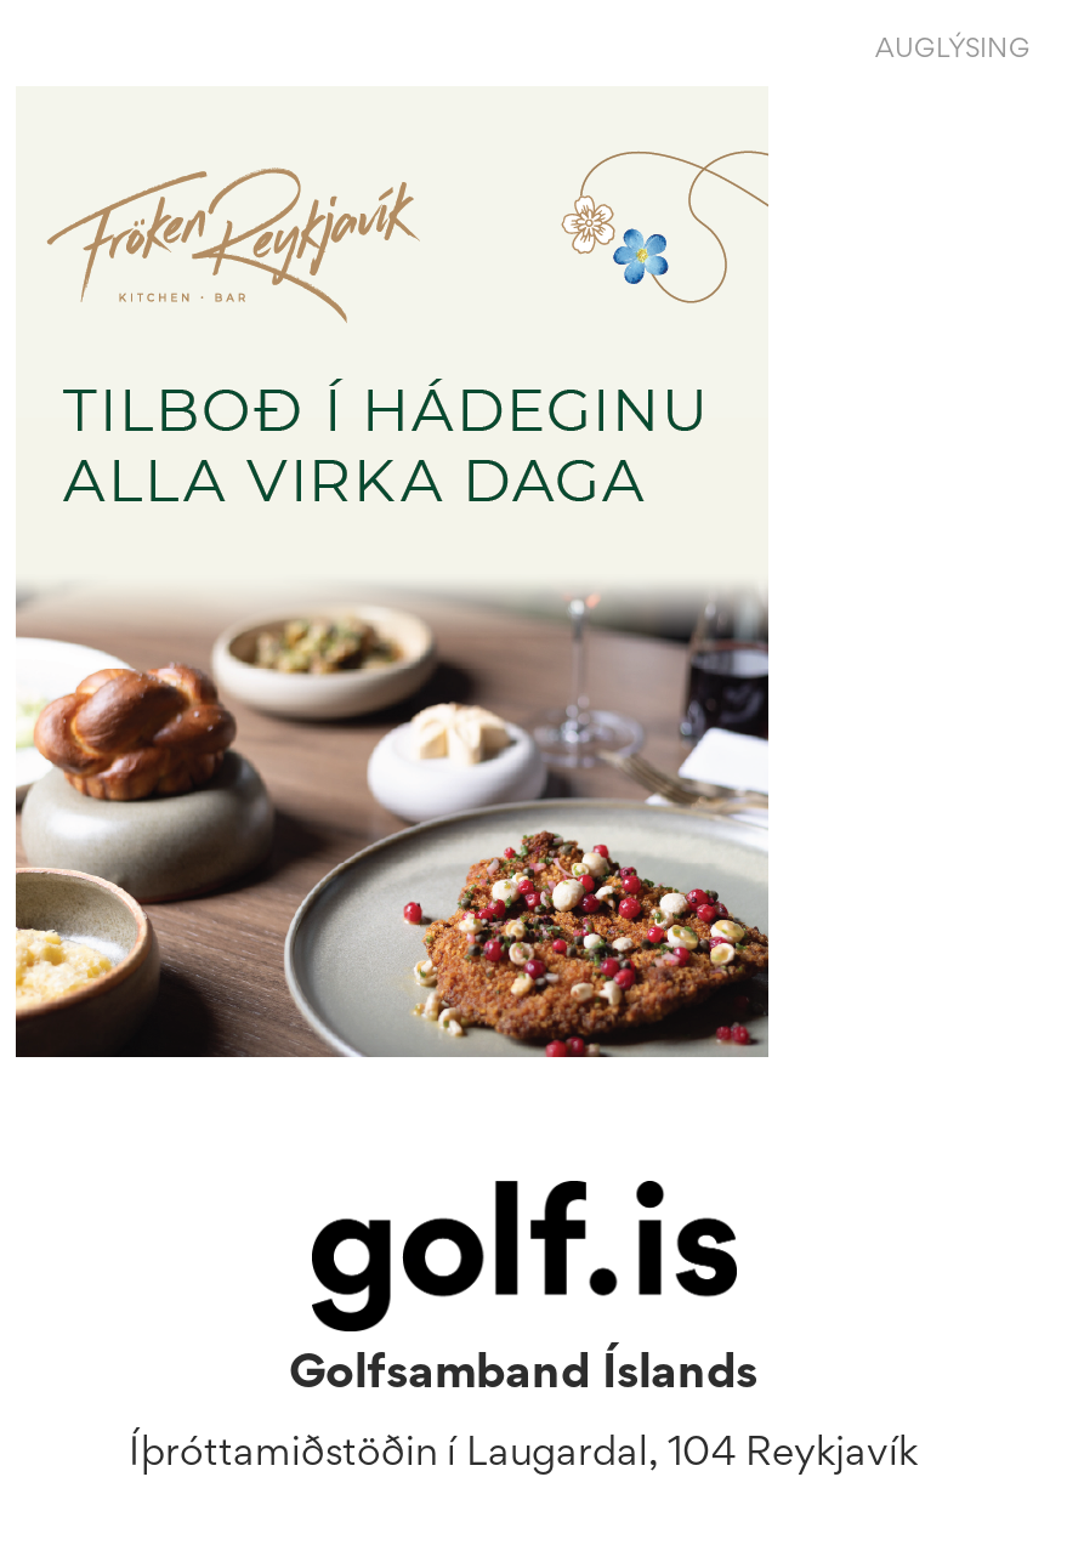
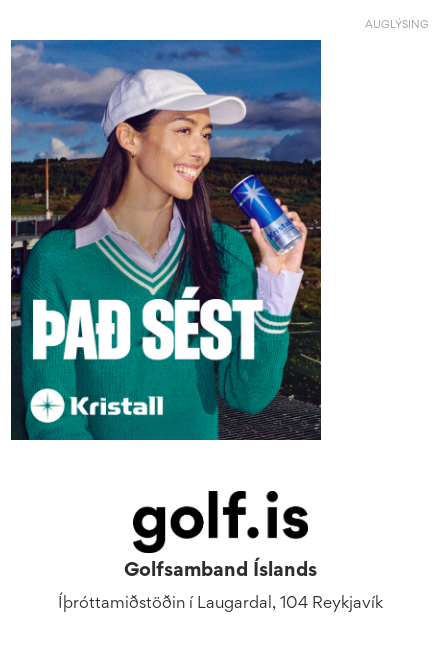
[13,86,771,1060] [image] -> [10,39,322,441] [image]

